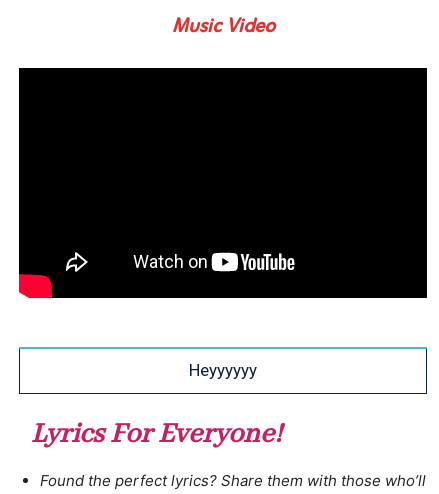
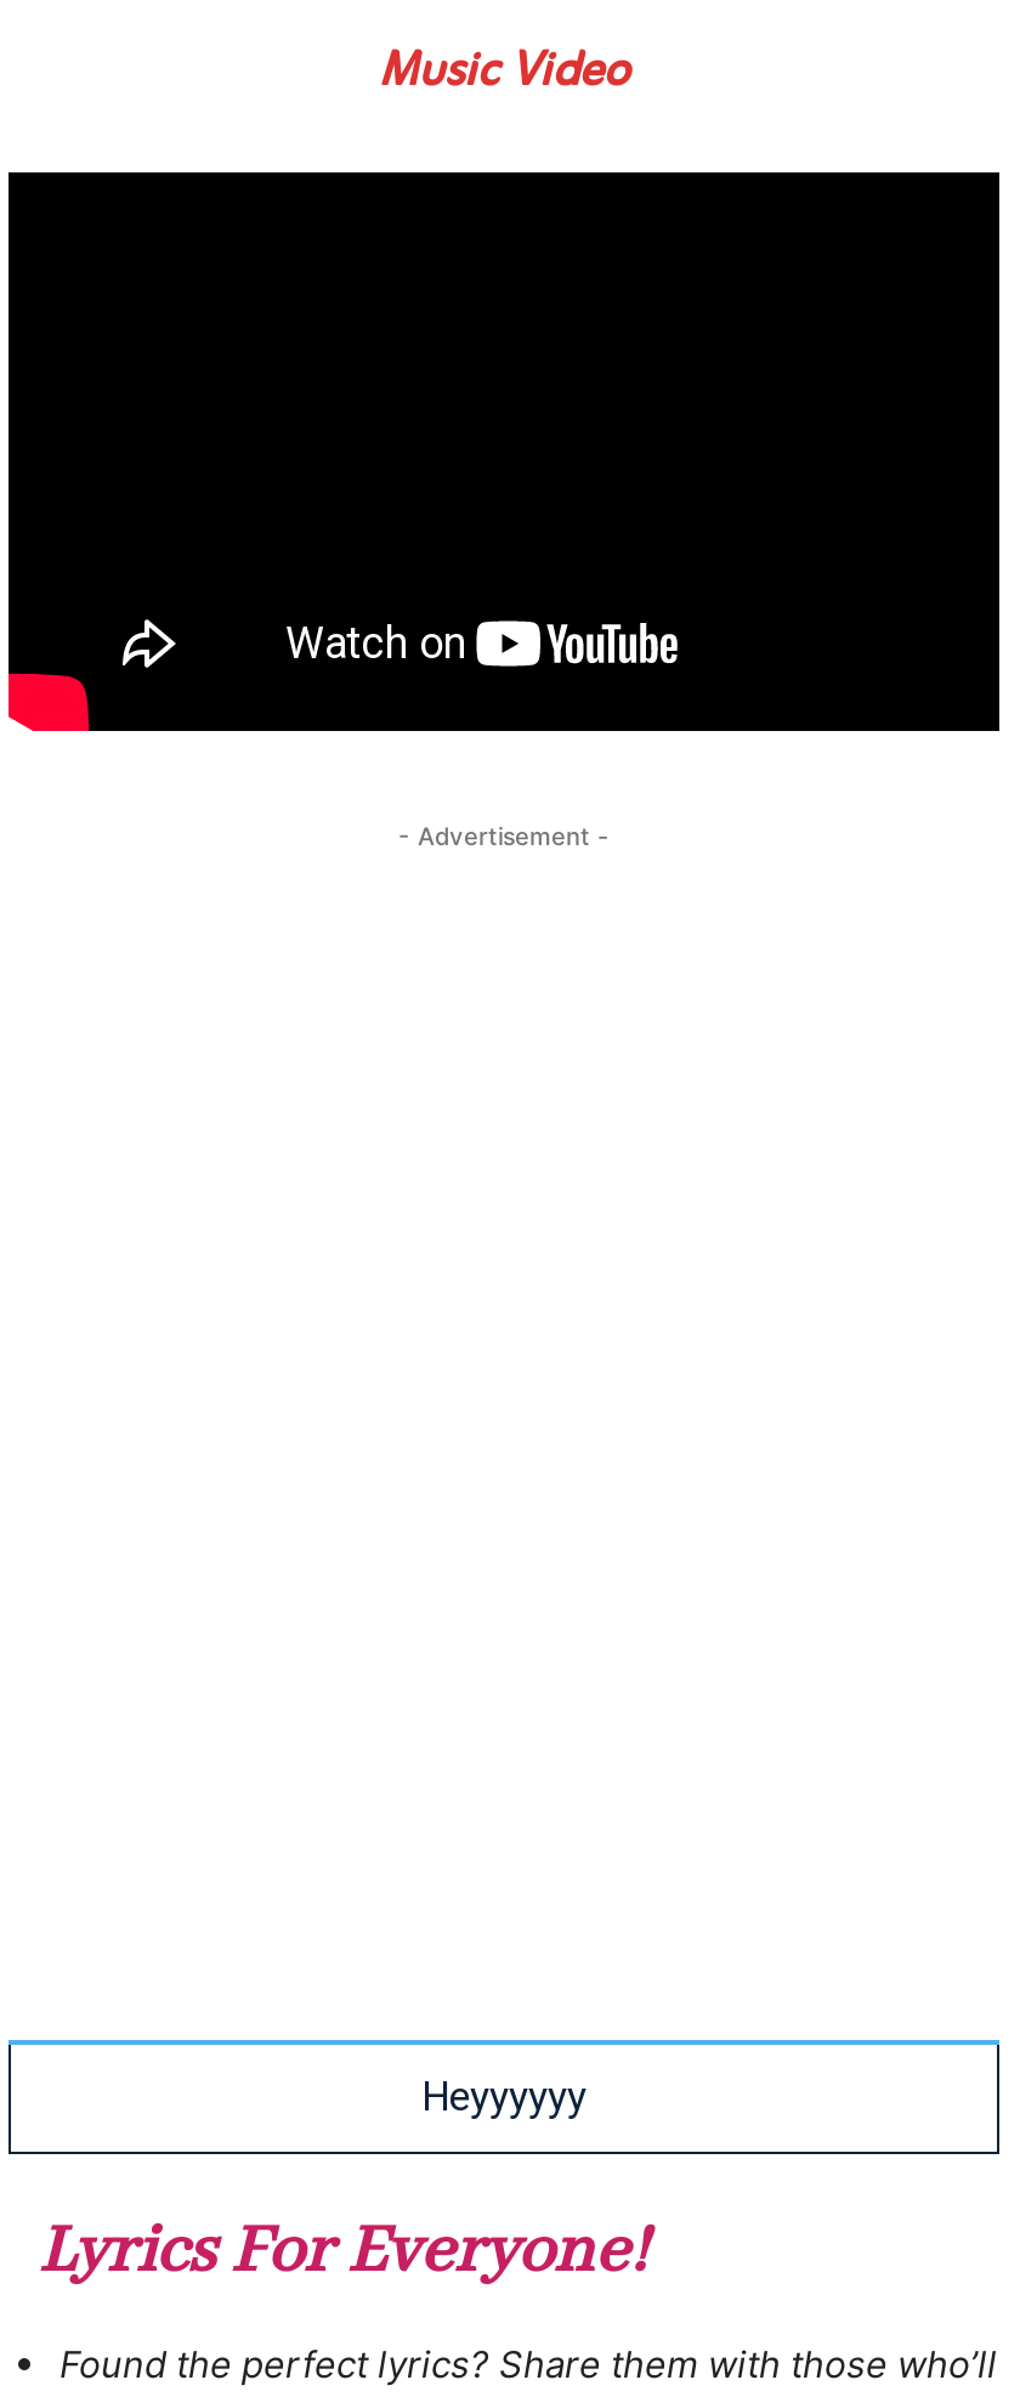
none -> [398,820,610,849] - Advertisement -

